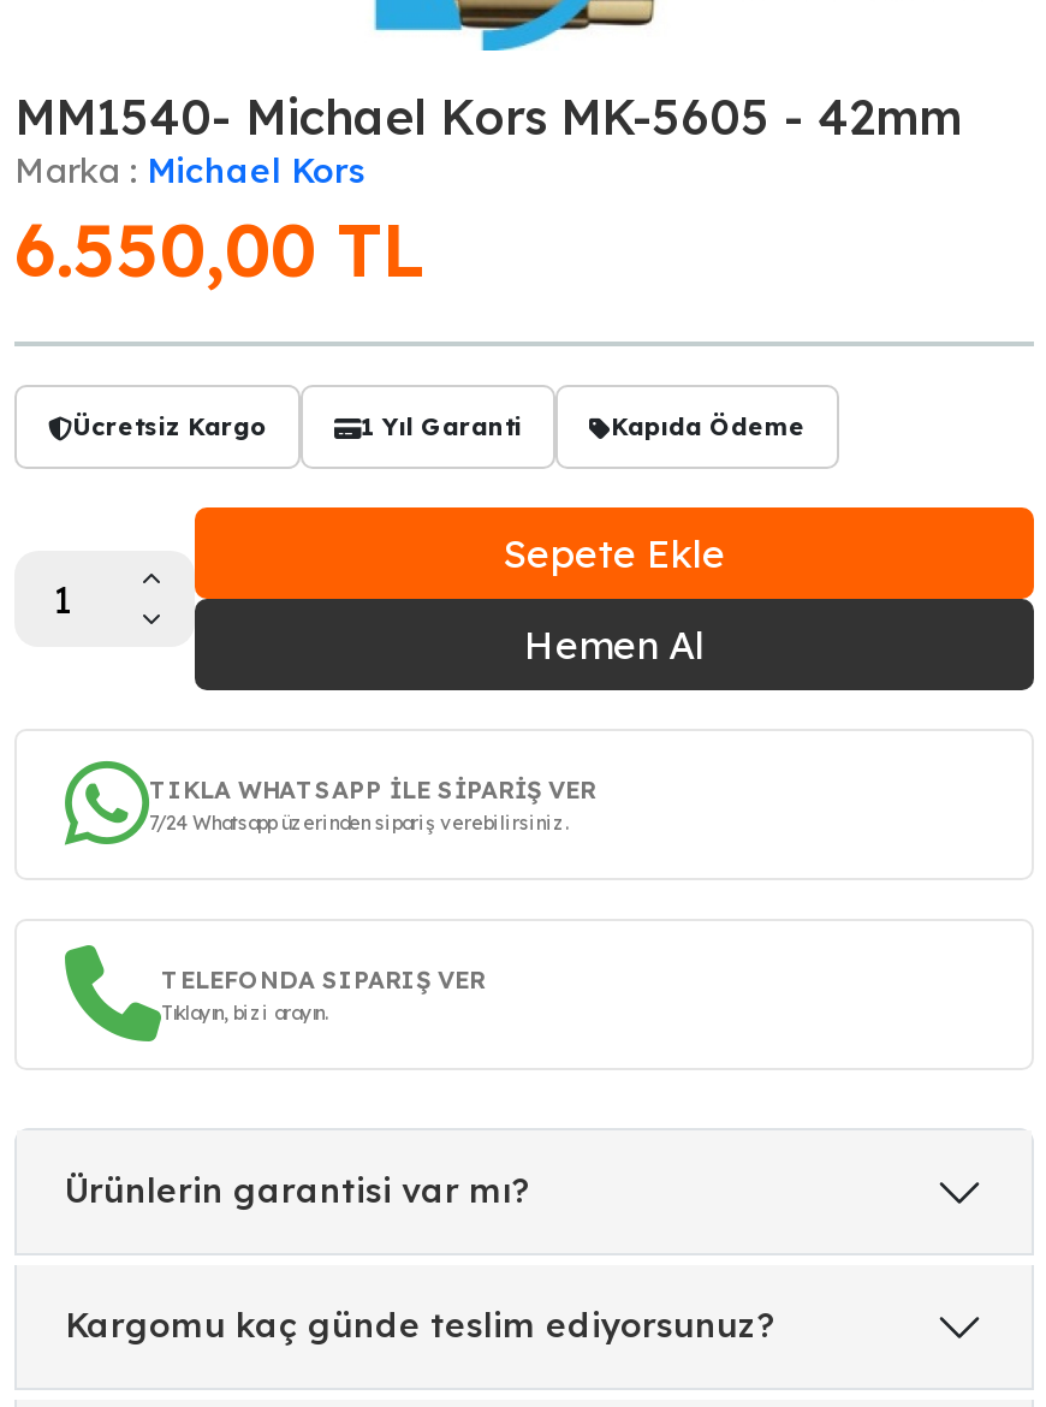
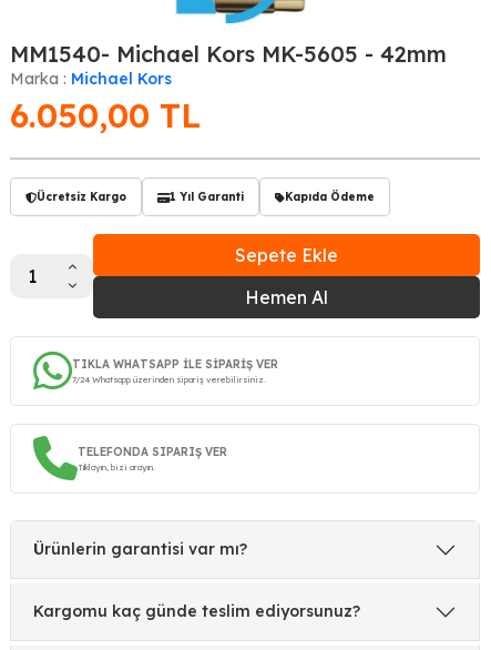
[14,204,426,296] 6.550,00 TL -> [10,94,201,136] 6.050,00 TL

